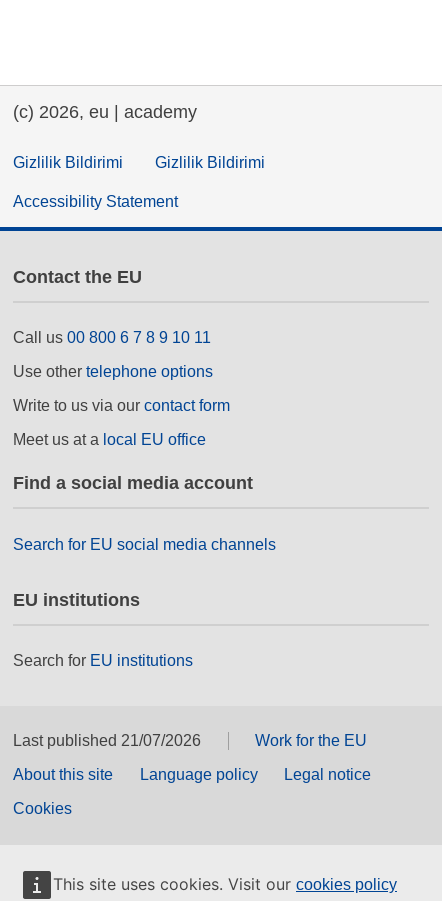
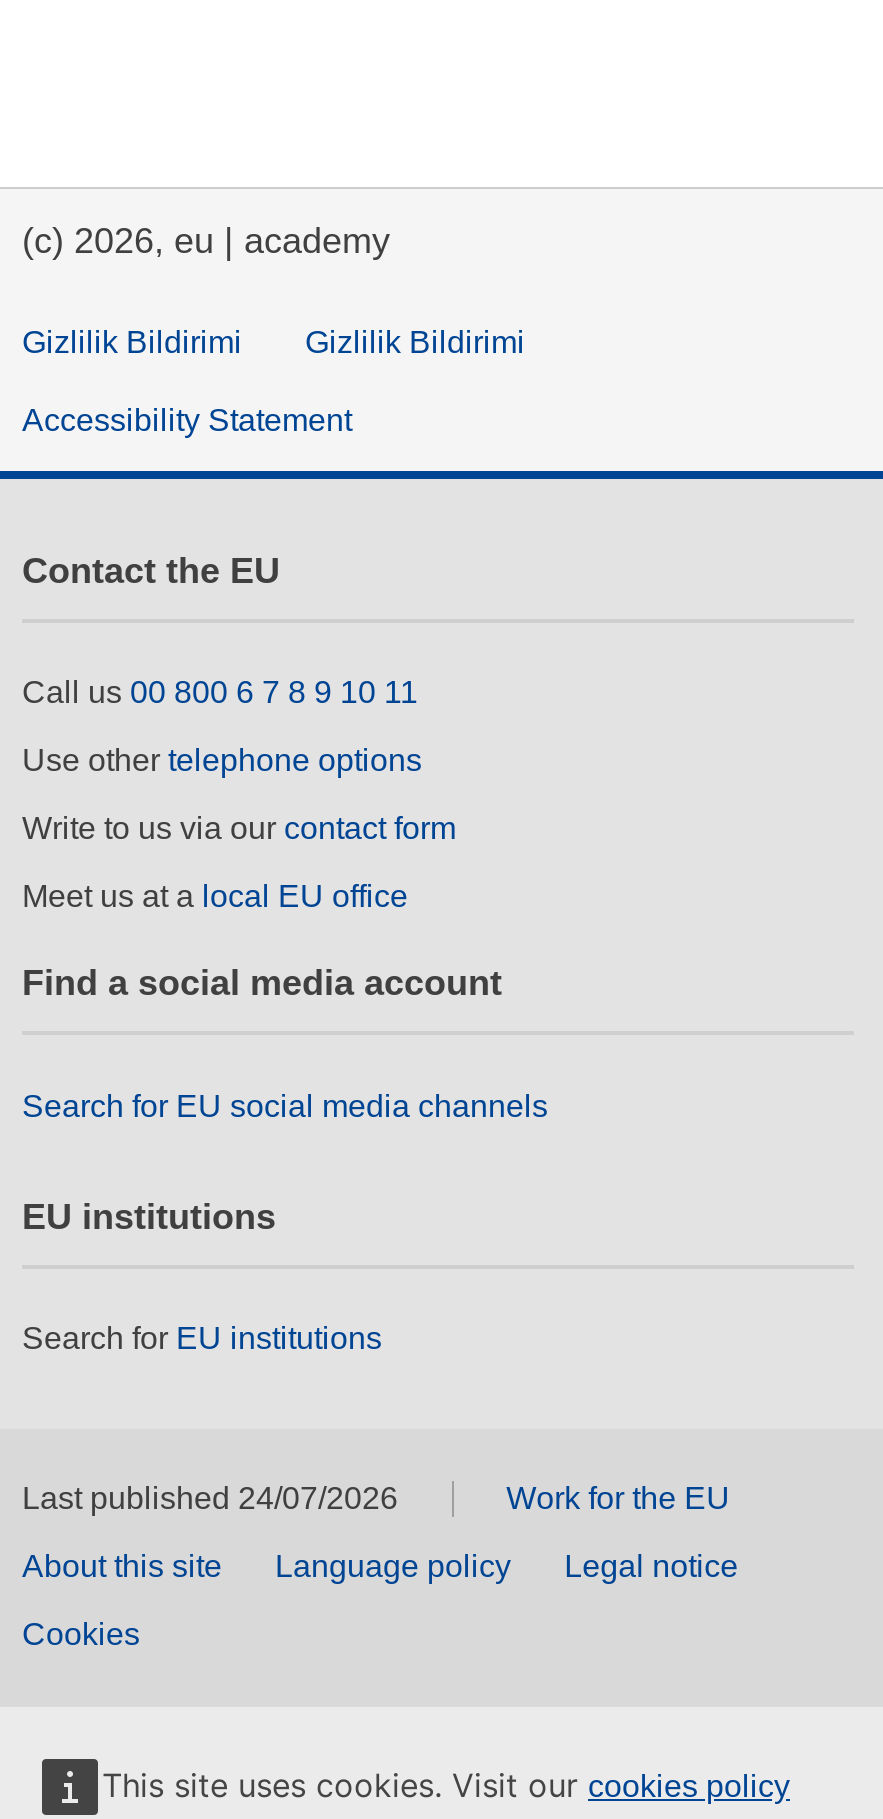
[13,732,201,749] Last published 21/07/2026 -> [22,1482,398,1516] Last published 24/07/2026

